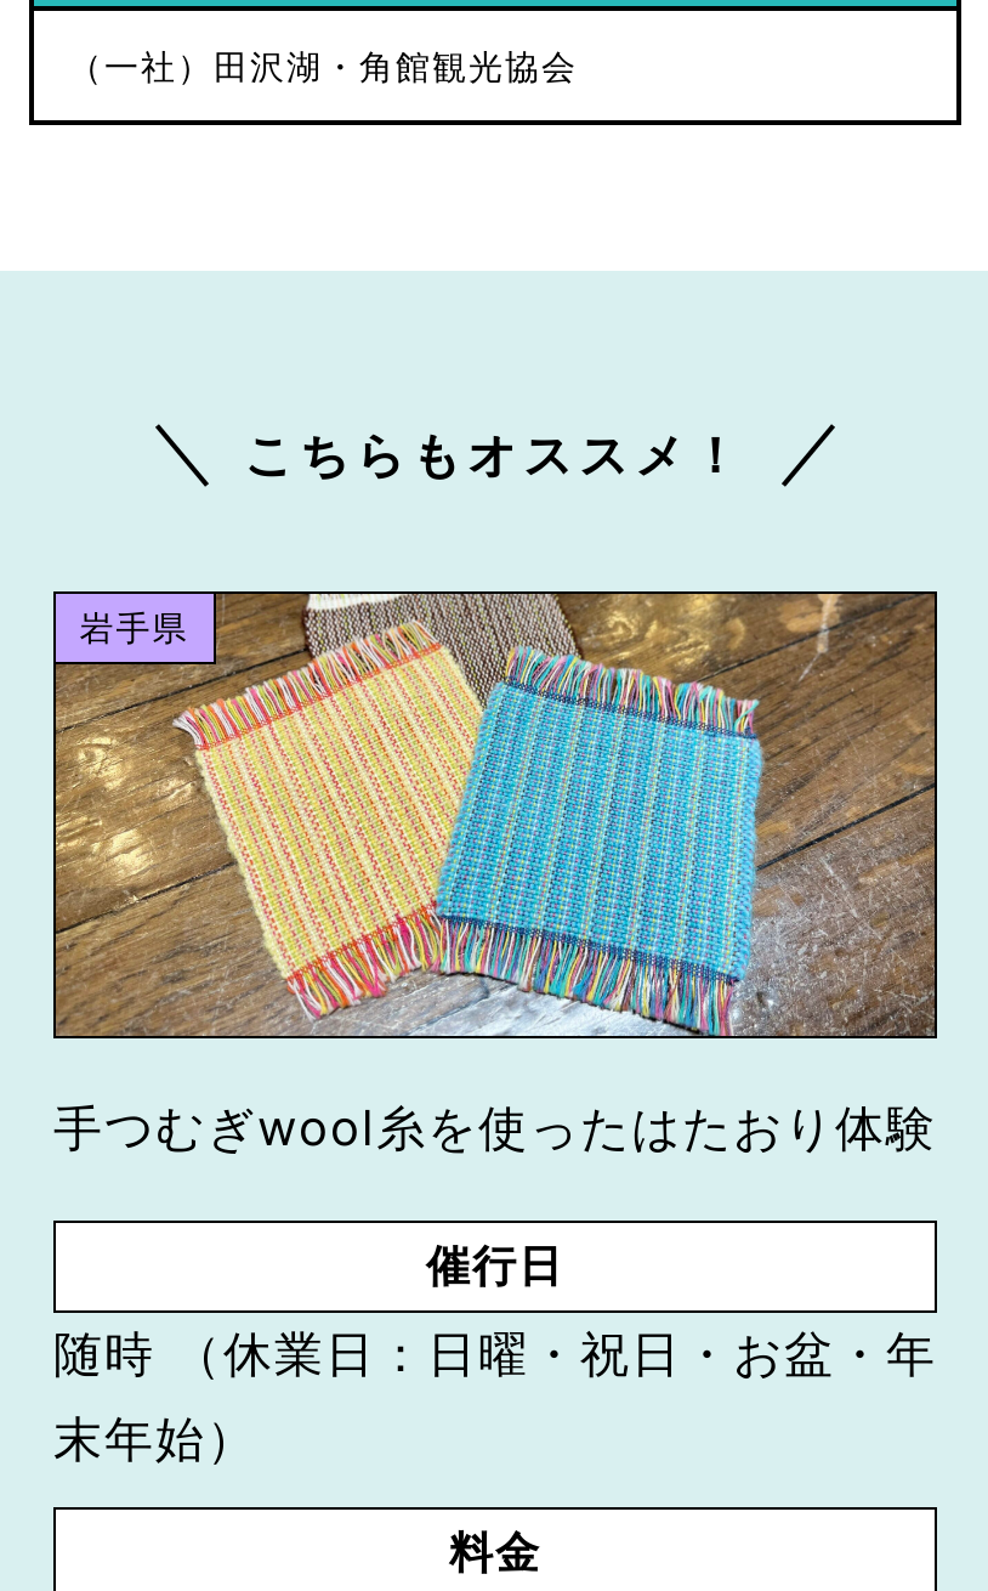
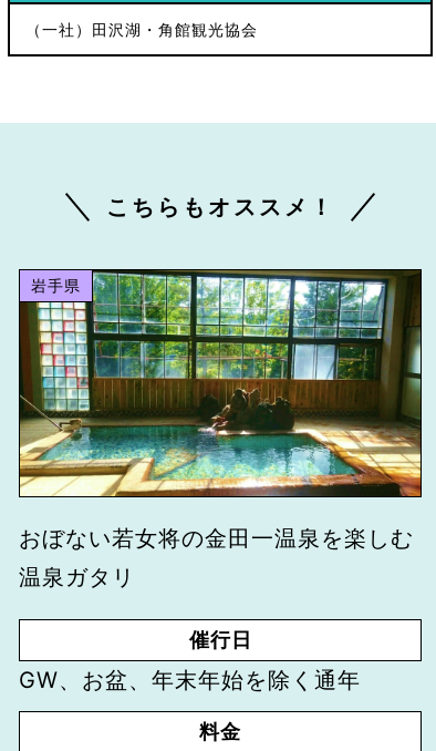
[53,591,937,997] [image] -> [19,269,422,493] [image]
[53,1100,937,1158] 手つむぎwool糸を使ったはたおり体験 -> [19,525,414,590] おぼない若女将の金田一温泉を楽しむ | 温泉ガタリ
moved [426,1241,564,1292] -> [189,628,252,651]: 催行日
[53,1326,937,1469] 随時 （休業日：日曜・祝日・お盆・年 | 末年始） -> [19,667,361,693] GW、お盆、年末年始を除く通年

